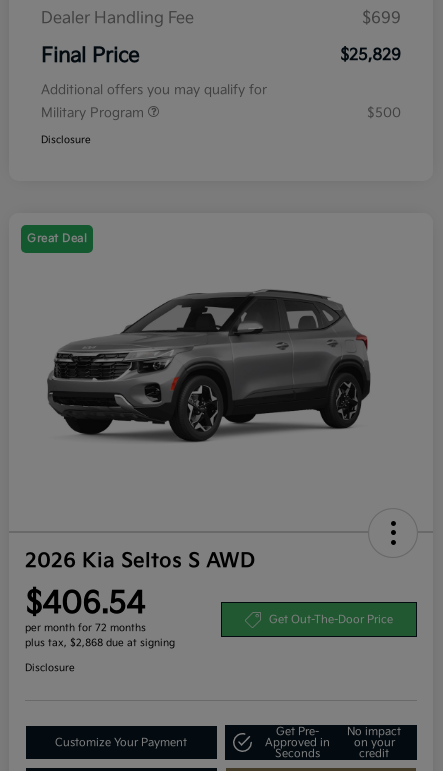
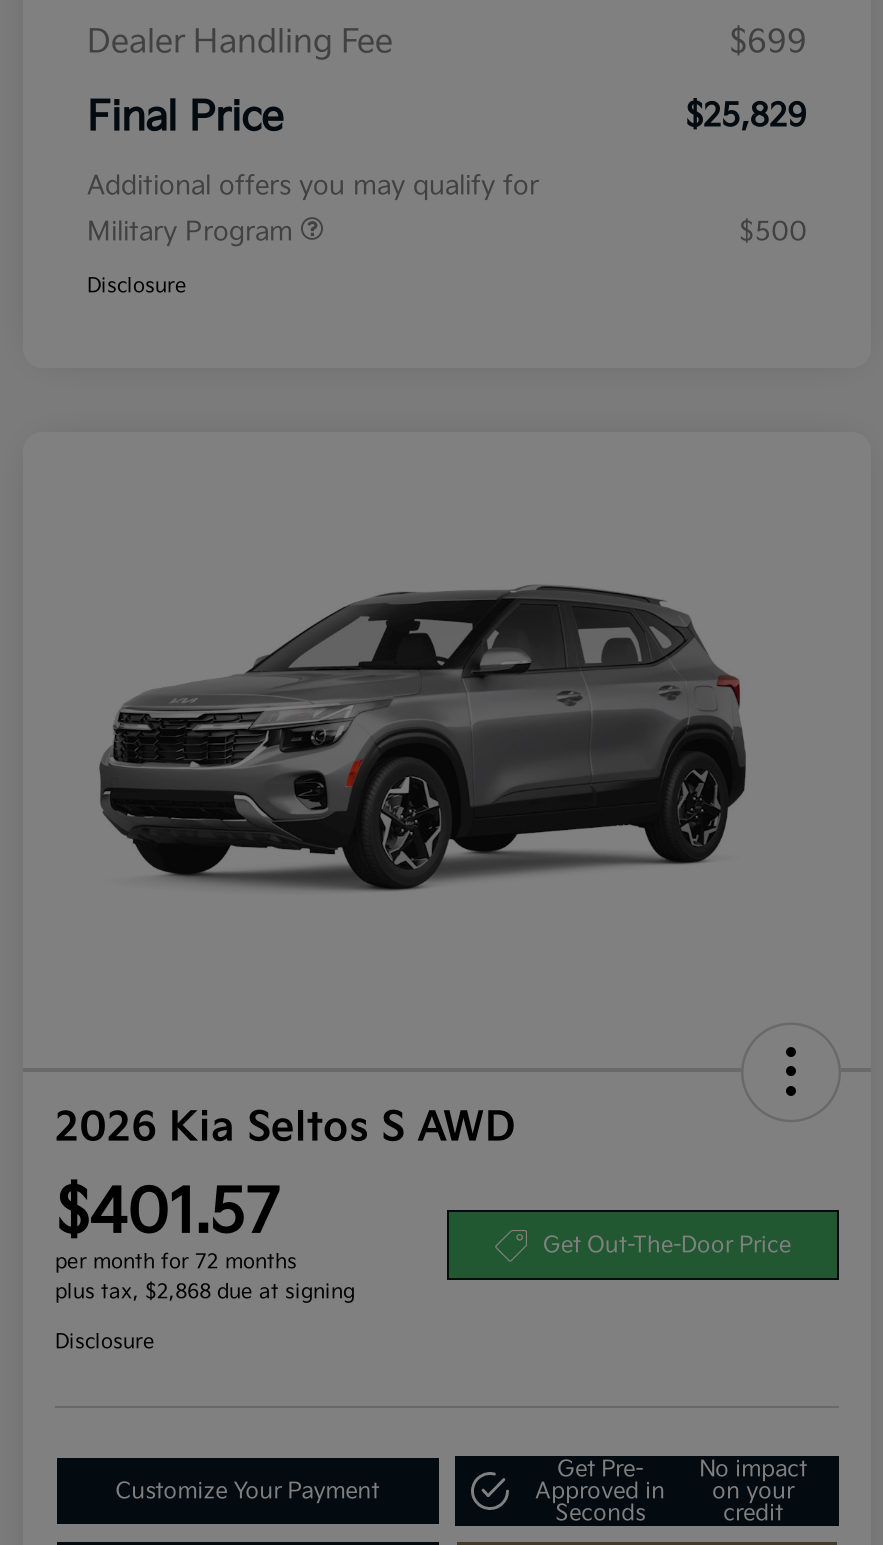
[27,232,87,245] Great Deal -> none
[25,586,145,622] $406.54 -> [55,1178,279,1250] $401.57

